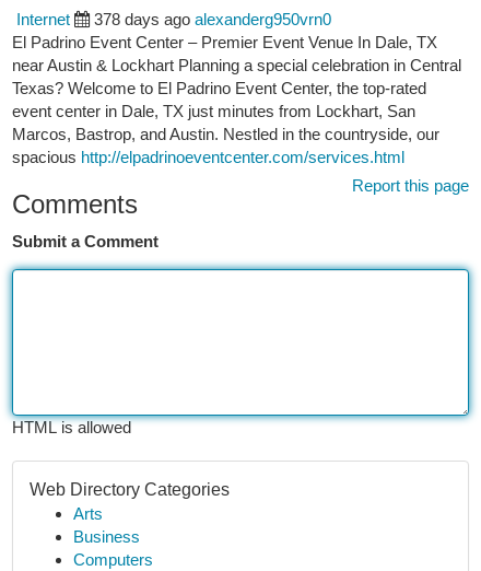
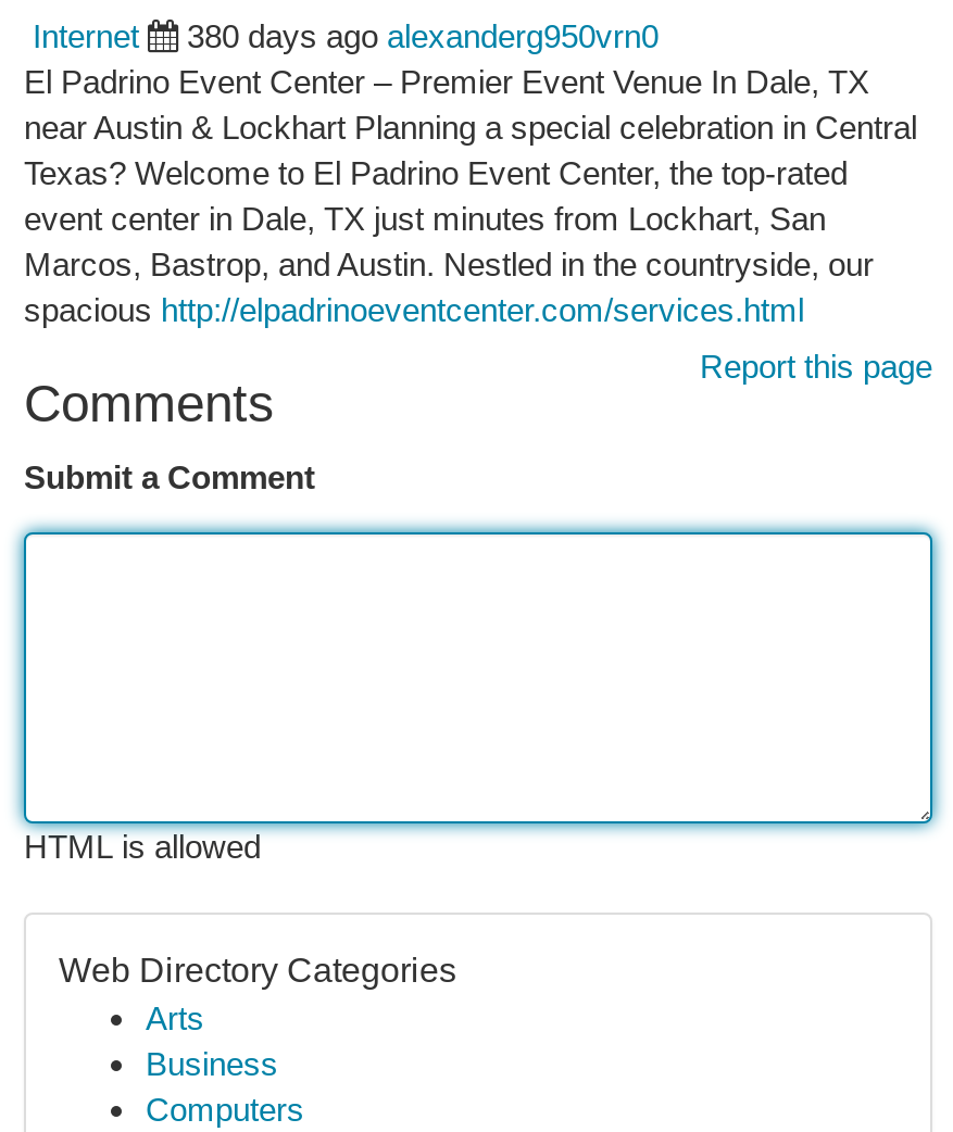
[94,10,331,28] 378 days ago alexanderg950vrn0 -> [187,17,659,54] 380 days ago alexanderg950vrn0

